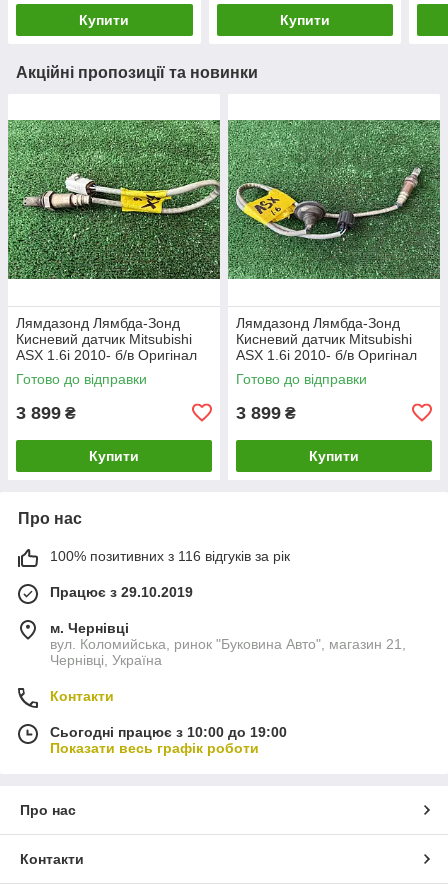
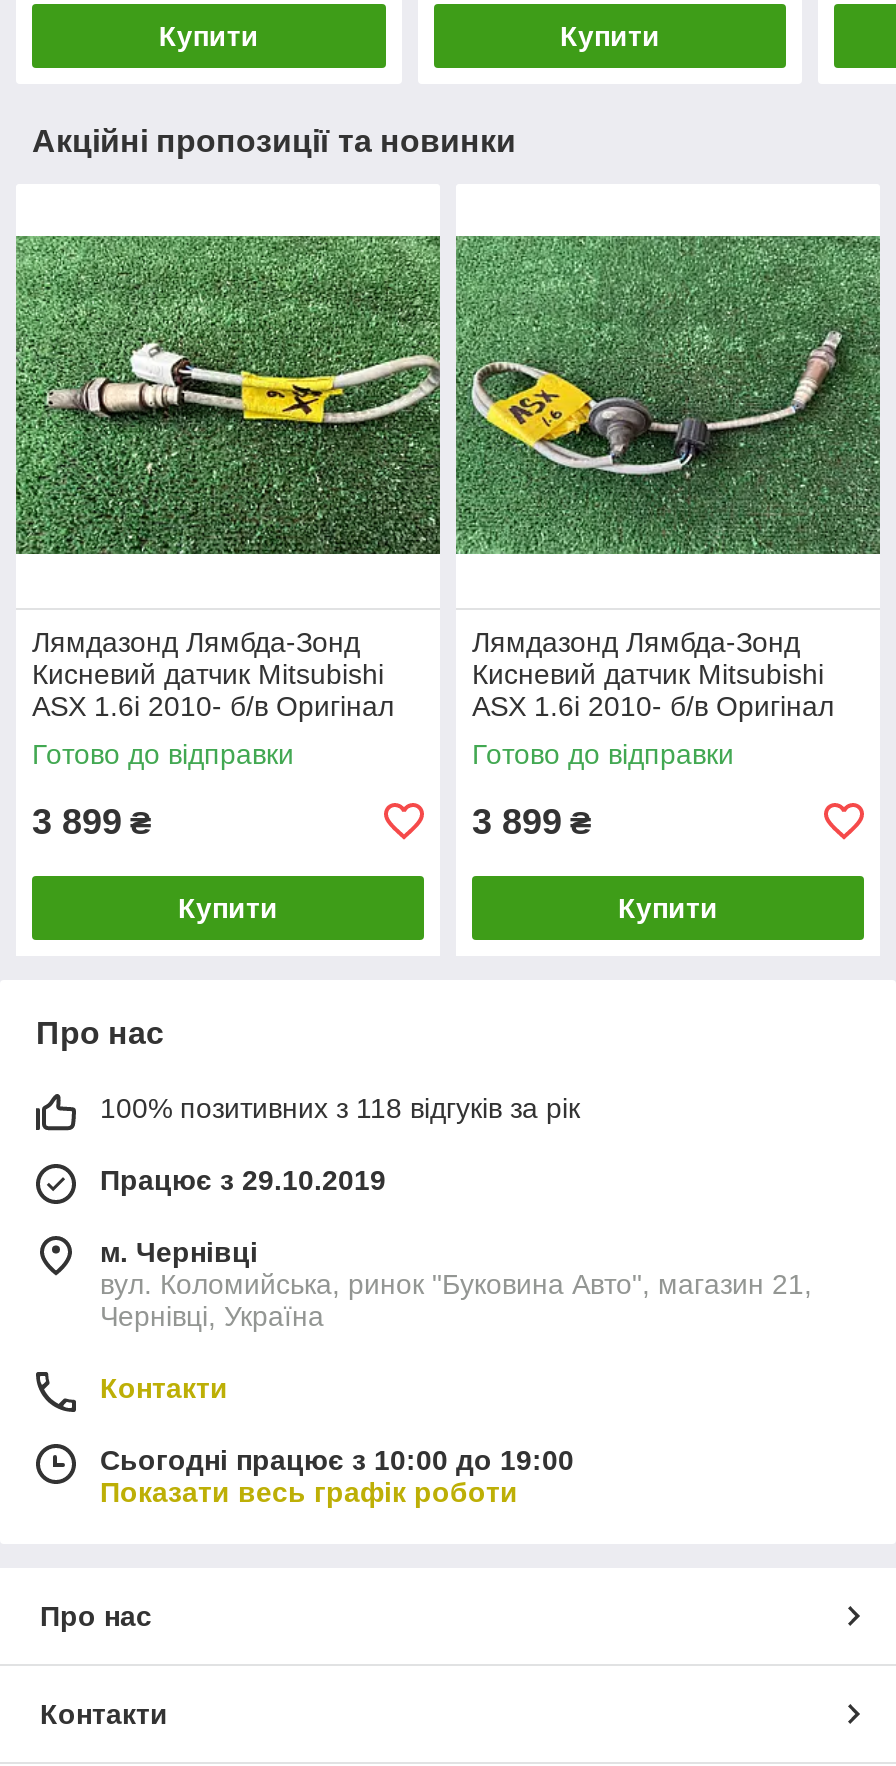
[50,548,290,564] 100% позитивних з 116 відгуків за рік -> [100,1092,580,1124] 100% позитивних з 118 відгуків за рік

